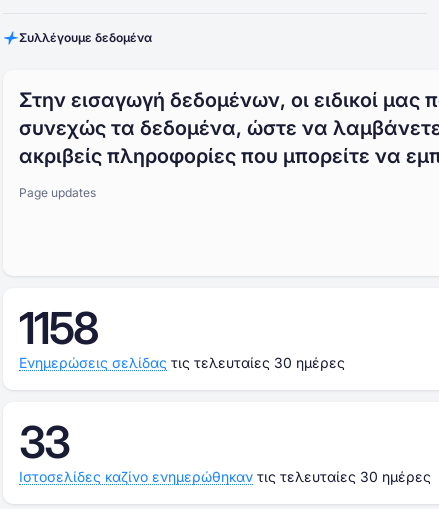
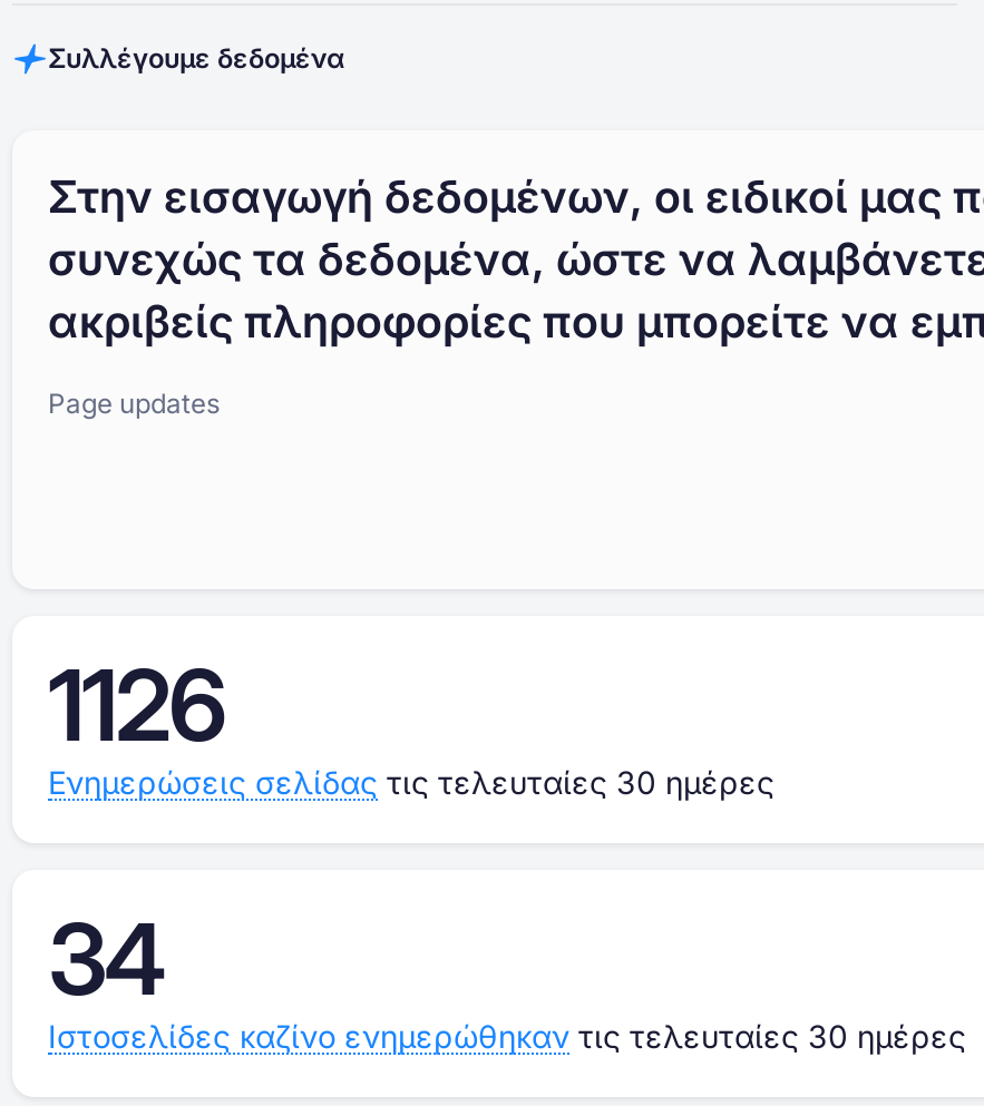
[19,301,98,355] 1158 -> [48,645,224,765] 1126
[19,415,69,469] 33 -> [48,899,162,1019] 34

